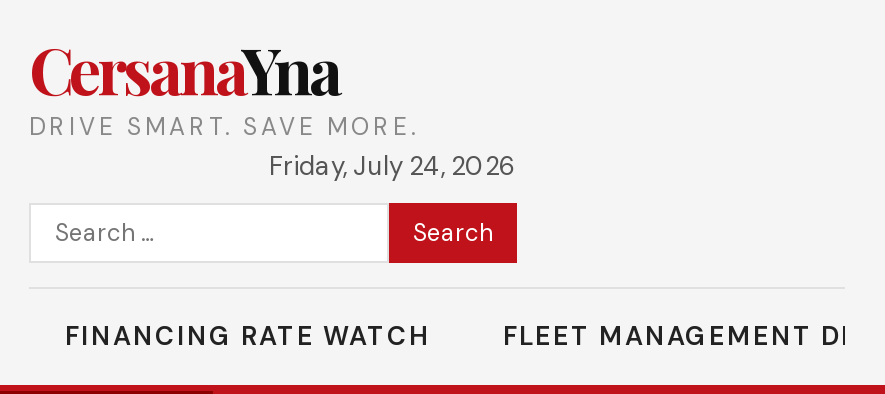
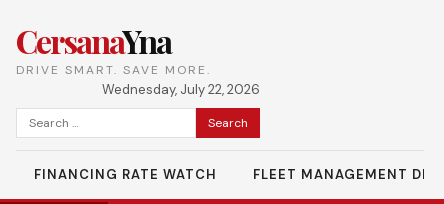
[269,149,517,183] Friday, July 24, 2026 -> [102,81,260,98] Wednesday, July 22, 2026

